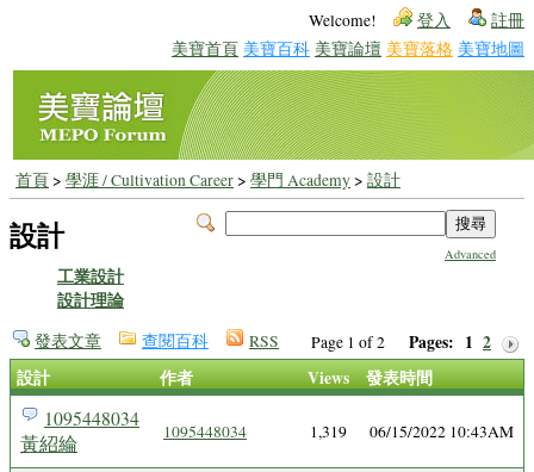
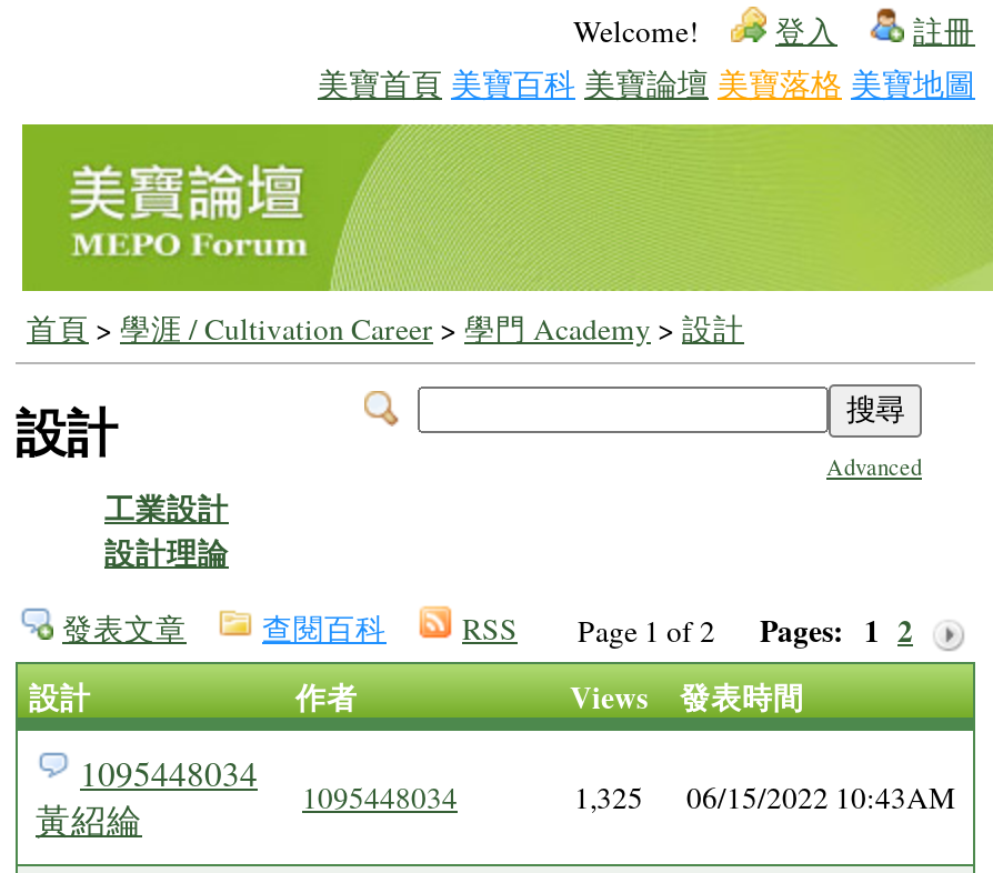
[309,421,514,442] 1,319 06/15/2022 10:43AM -> [574,777,955,817] 1,325 06/15/2022 10:43AM

